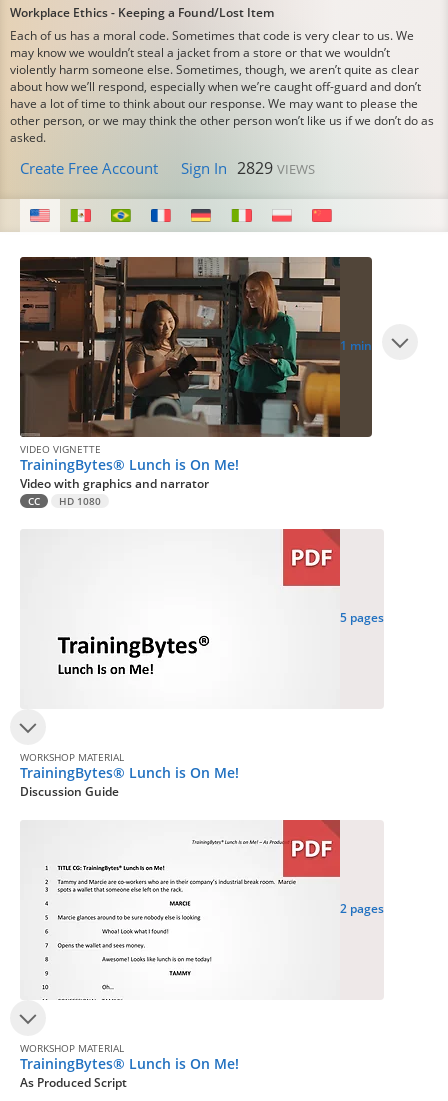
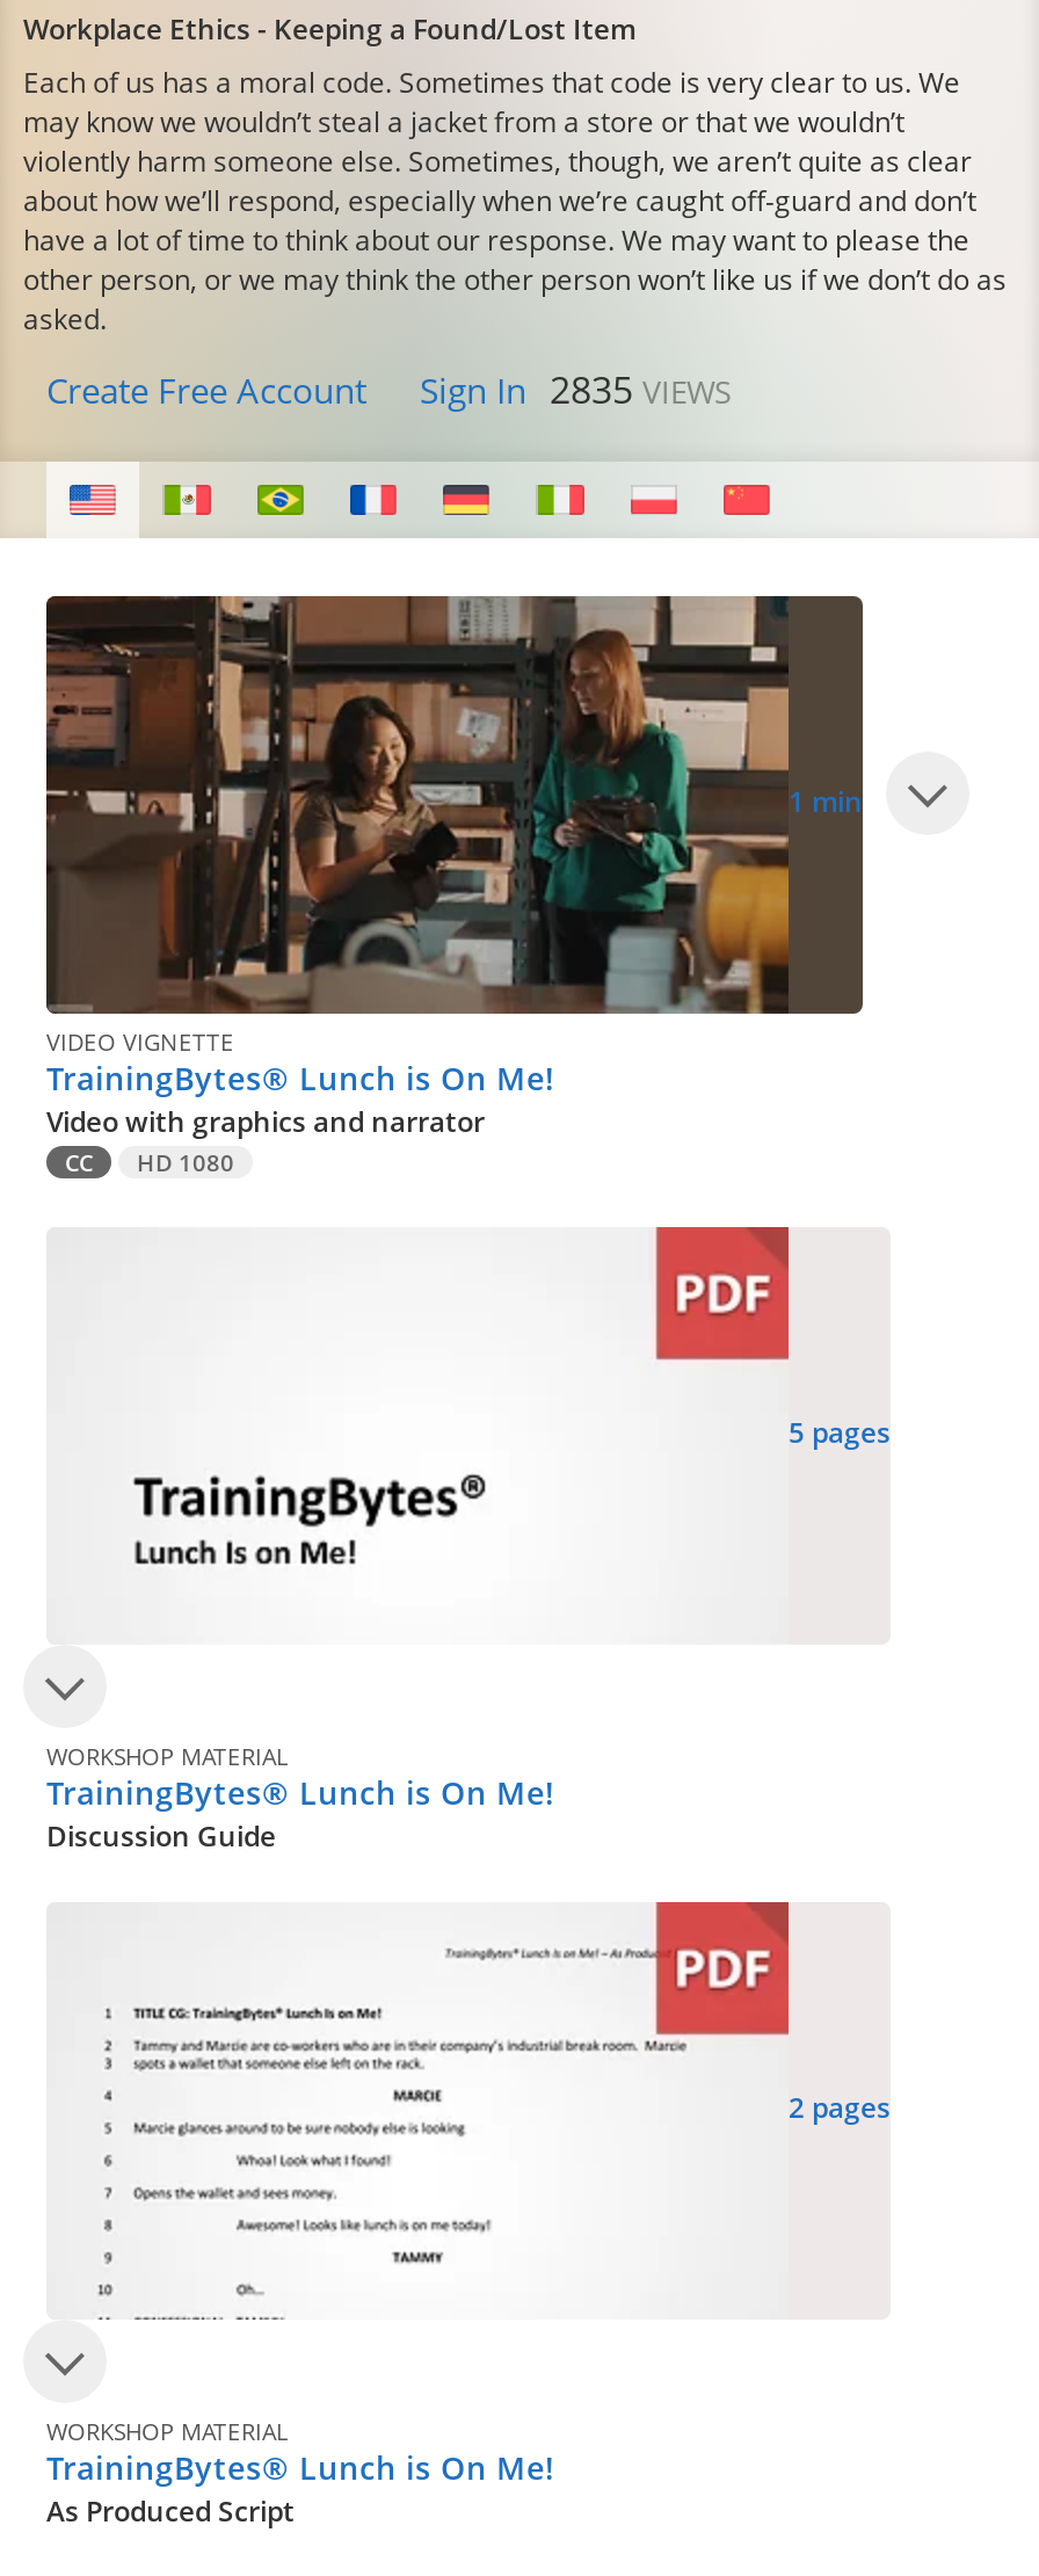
[20,157,315,179] Create Free Account Sign In 2829 VIEWS -> [46,364,731,415] Create Free Account Sign In 2835 VIEWS

